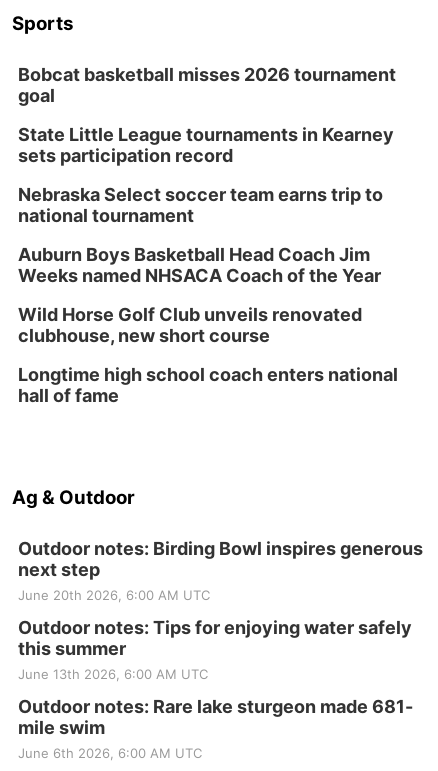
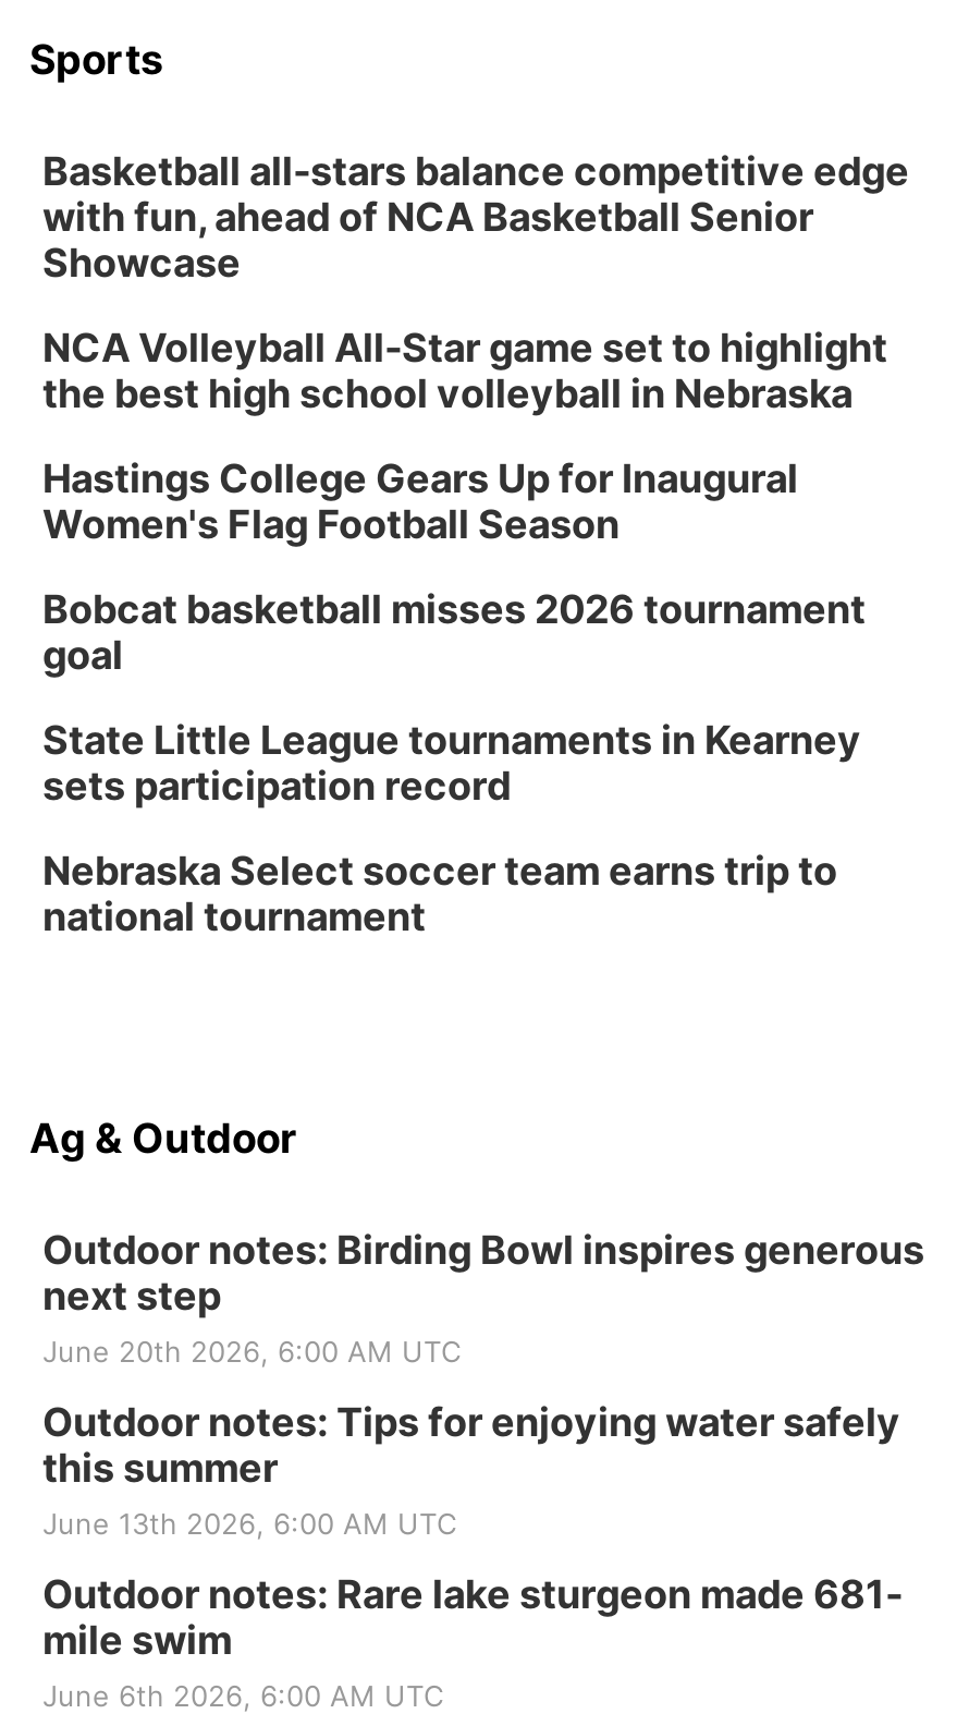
none -> [42,148,909,547] Basketball all-stars balance competitive edge | with fun, ahead of NCA Basketball Senior | Showcase | NCA Volleyball All-Star game set to highlight | the best high school volleyball in Nebraska | Hastings College Gears Up for Inaugural | Women's Flag Football Season
moved [18,64,396,226] -> [42,586,866,939]: Bobcat basketball misses 2026 tournament | goal | State Little League tournaments in Kearney | sets participation record | Nebraska Select soccer team earns trip to | national tournament
[18,244,398,406] Auburn Boys Basketball Head Coach Jim | Weeks named NHSACA Coach of the Year | Wild Horse Golf Club unveils renovated | clubhouse, new short course | Longtime high school coach enters national | hall of fame -> none

